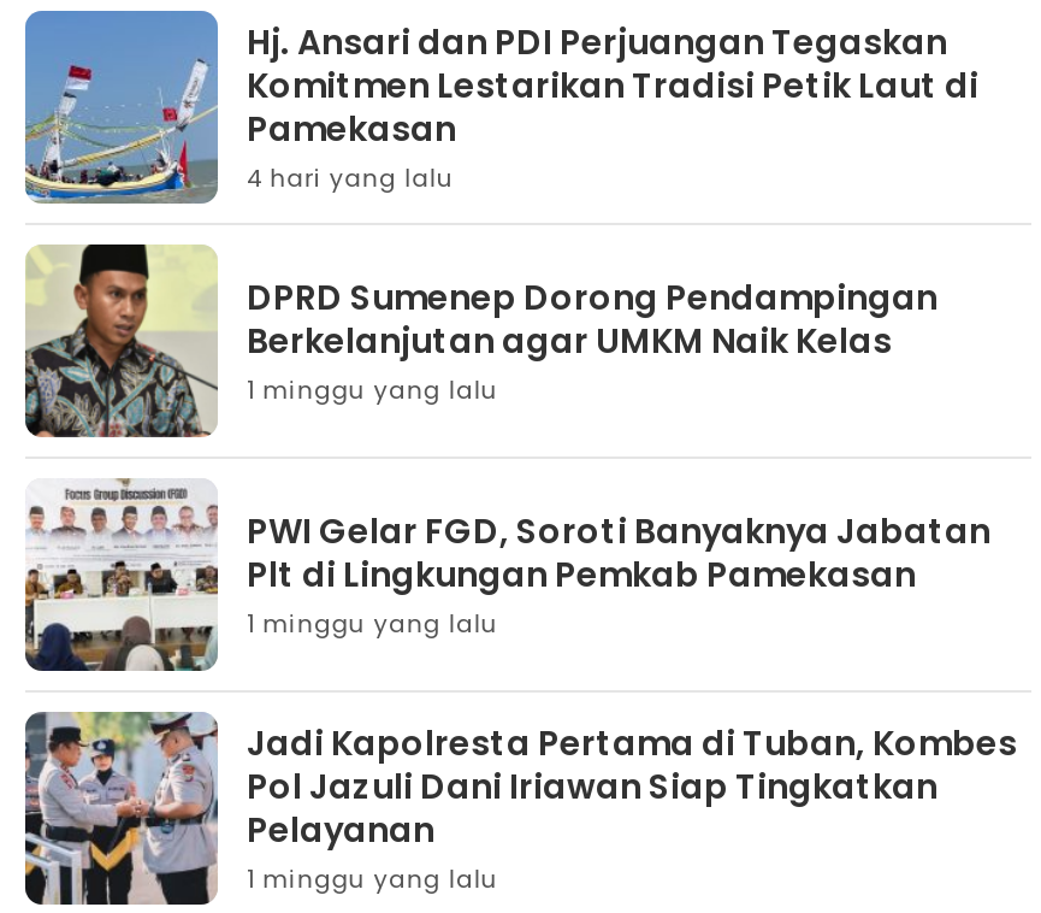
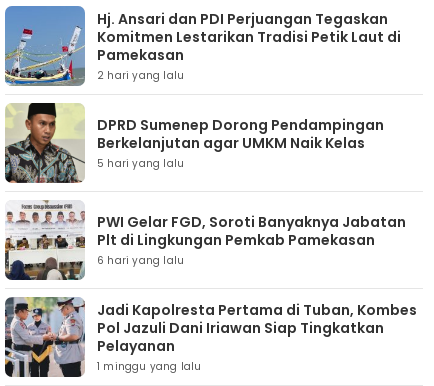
[247,160,454,196] 4 hari yang lalu -> [97,68,184,83] 2 hari yang lalu
[247,372,498,408] 1 minggu yang lalu -> [97,156,184,171] 5 hari yang lalu
[247,606,498,642] 1 minggu yang lalu -> [97,253,184,268] 6 hari yang lalu

